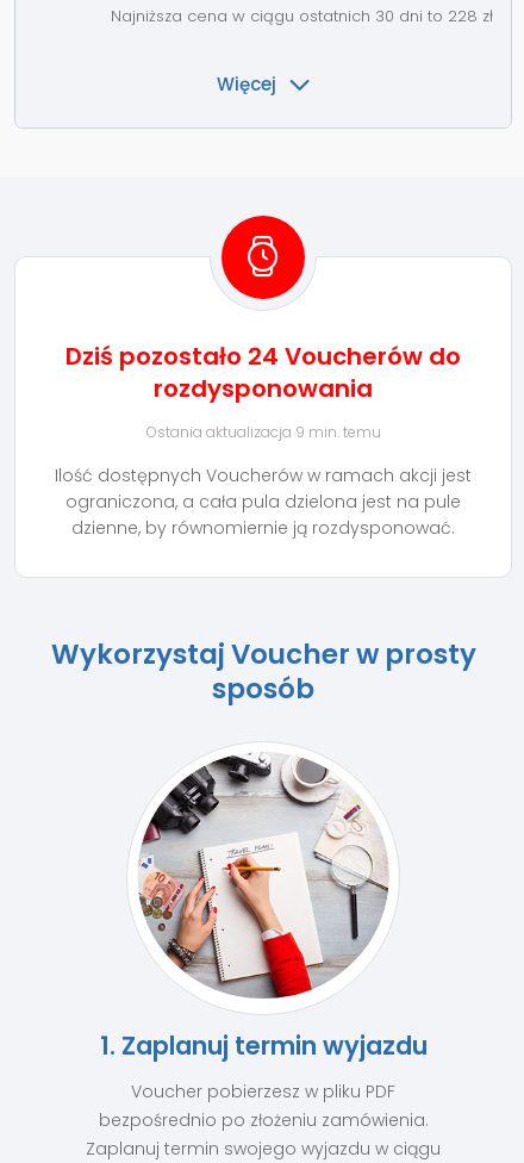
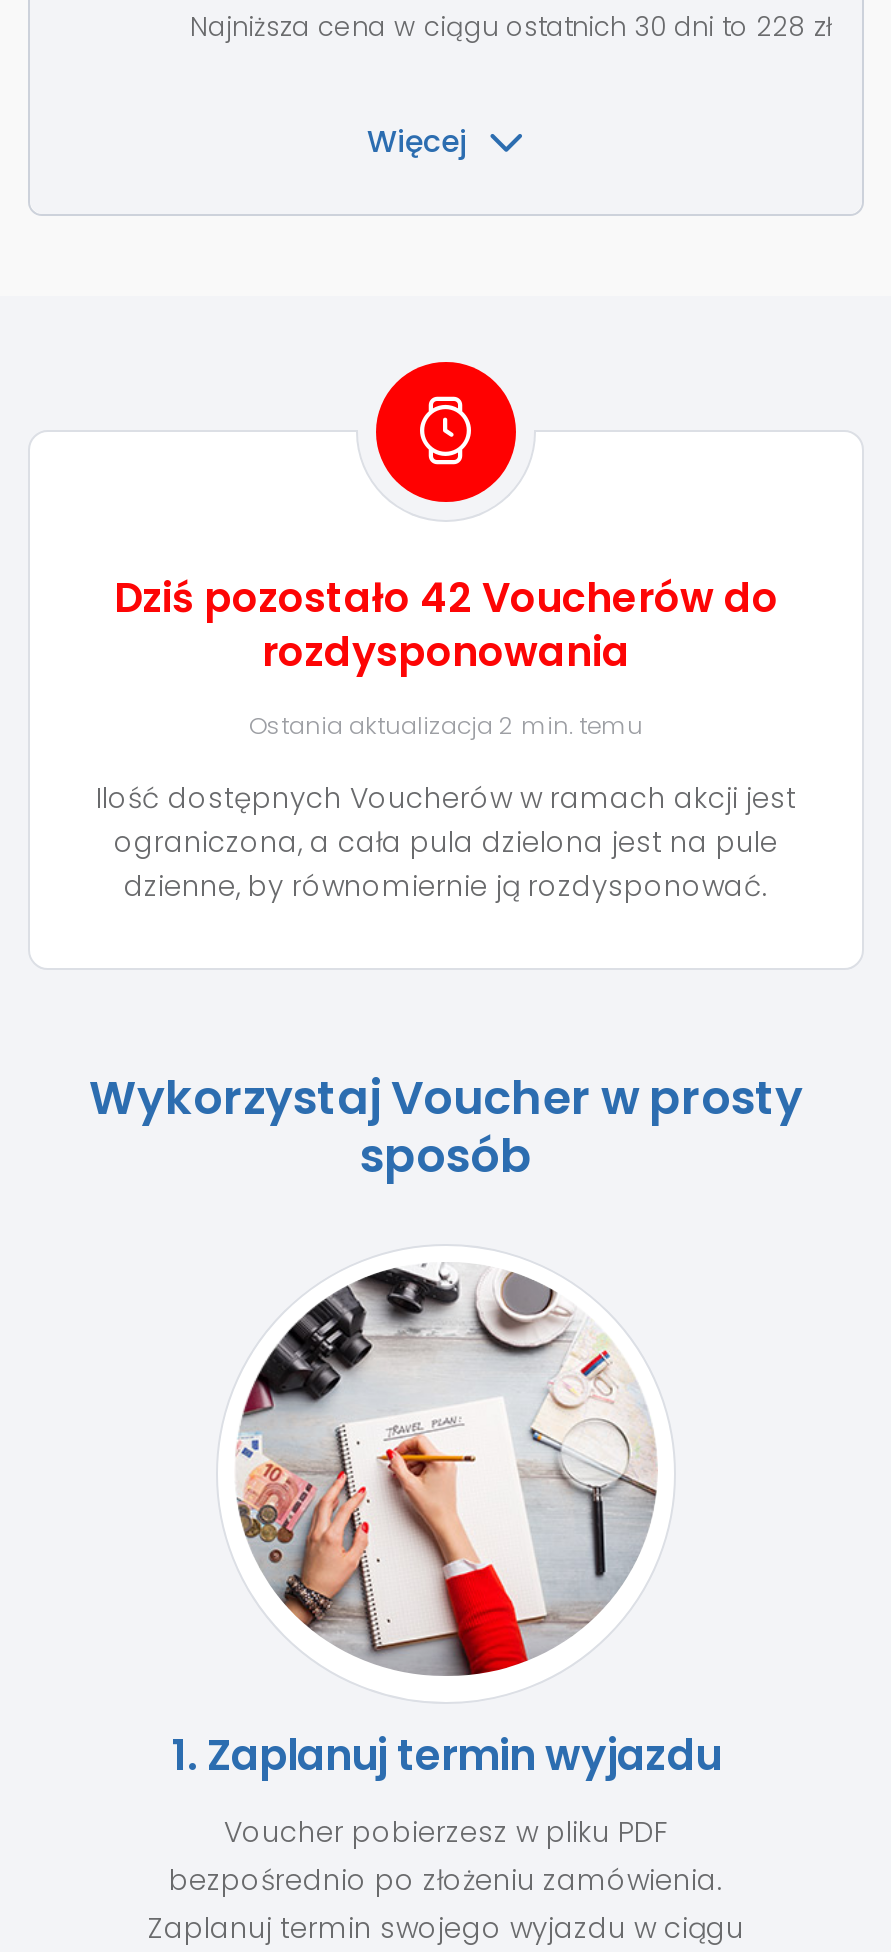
[65,339,461,372] Dziś pozostało 24 Voucherów do -> [114,569,778,625] Dziś pozostało 42 Voucherów do
[146,421,380,441] Ostania aktualizacja 9 min. temu -> [249,707,643,741] Ostania aktualizacja 2 min. temu

